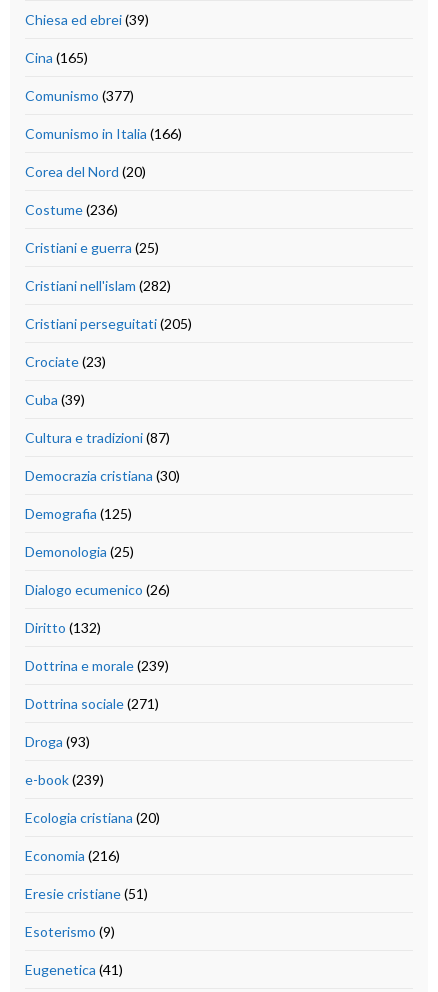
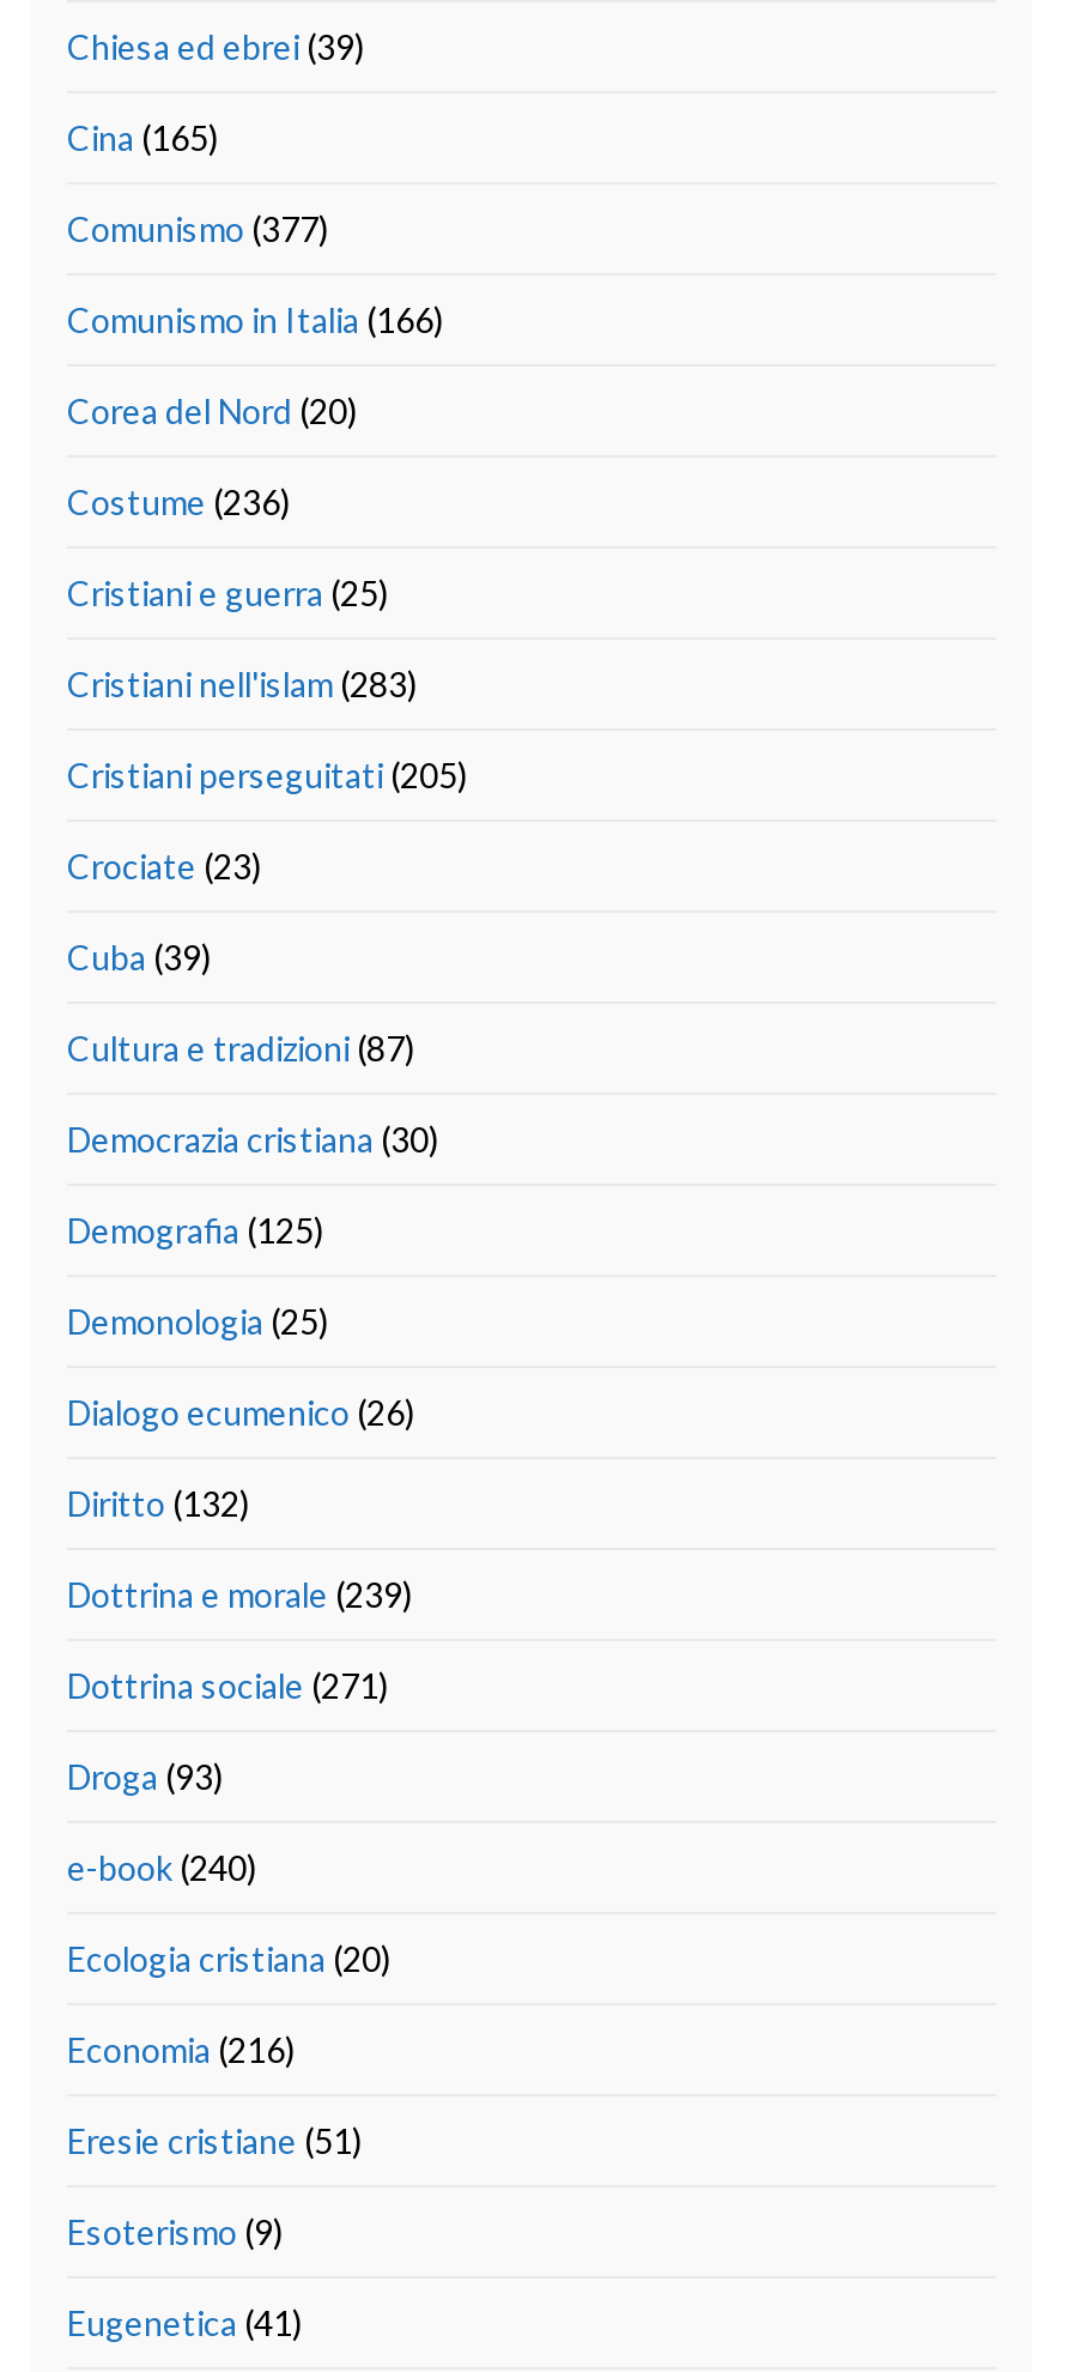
[25,277,171,294] Cristiani nell'islam (282) -> [67,663,417,704] Cristiani nell'islam (283)
[25,771,104,788] e-book (239) -> [67,1847,256,1888] e-book (240)

